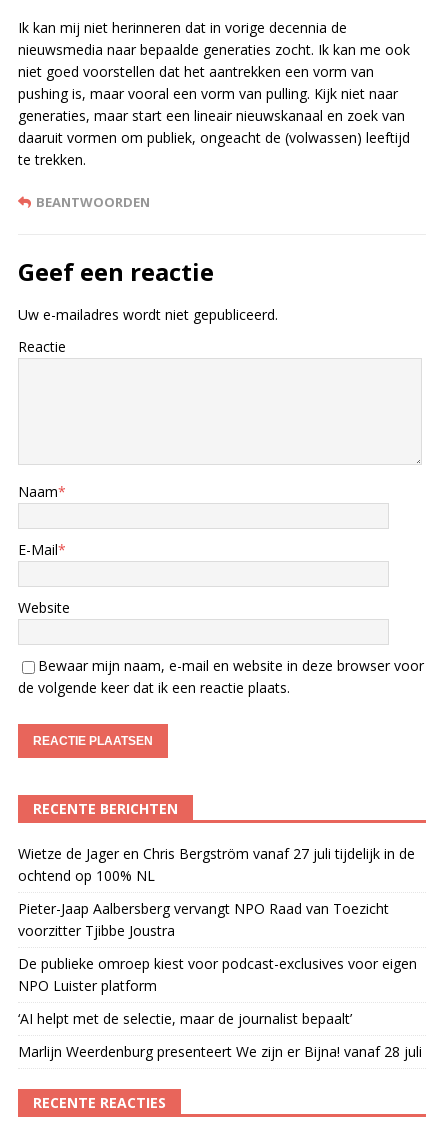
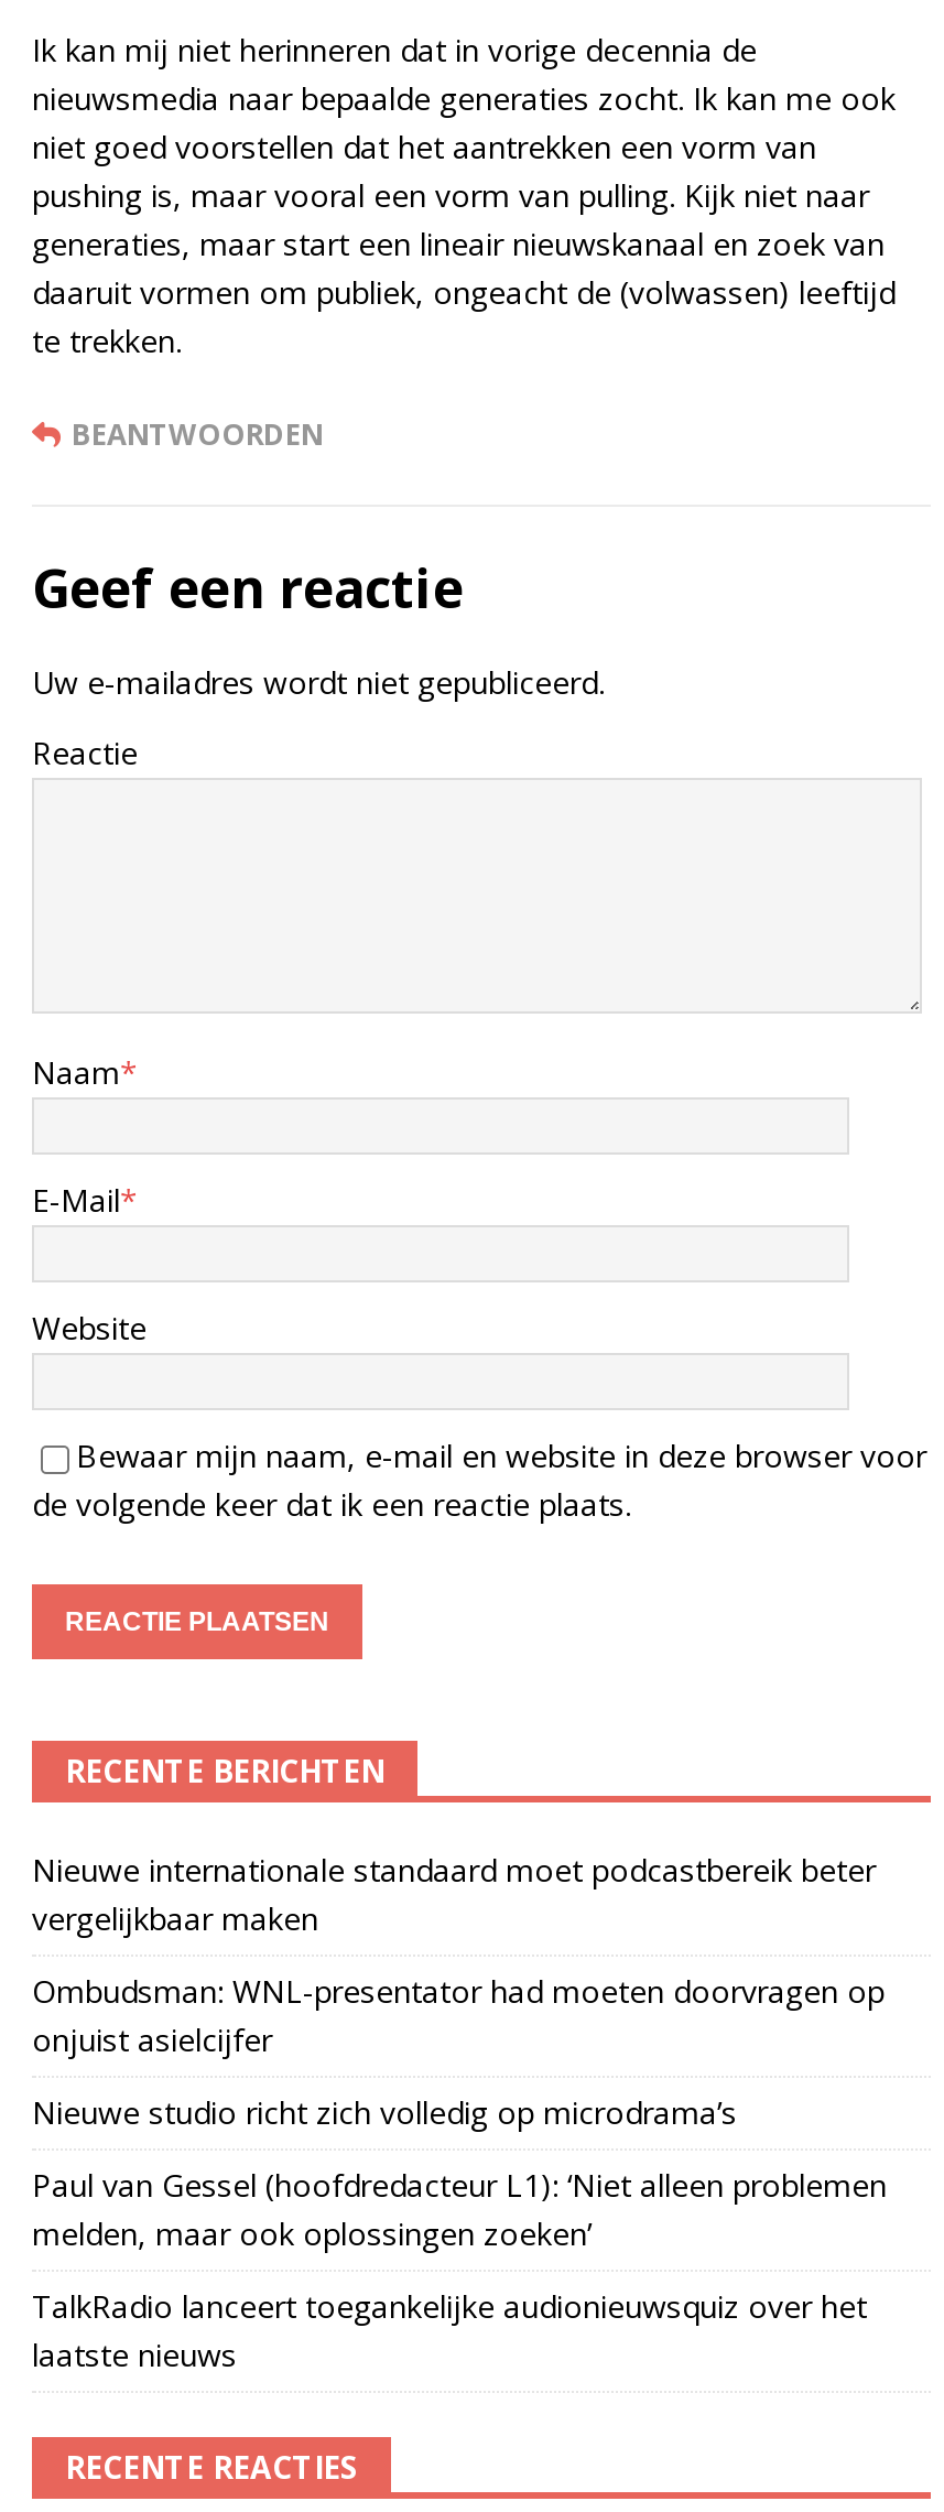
[18,844,415,885] Wietze de Jager en Chris Bergström vanaf 27 juli tijdelijk in de | ochtend op 100% NL -> [32,1849,876,1939] Nieuwe internationale standaard moet podcastbereik beter | vergelijkbaar maken
[18,899,389,940] Pieter-Jaap Aalbersberg vervangt NPO Raad van Toezicht | voorzitter Tjibbe Joustra -> [32,1970,885,2060] Ombudsman: WNL-presentator had moeten doorvragen op | onjuist asielcijfer
[18,954,417,995] De publieke omroep kiest voor podcast-exclusives voor eigen | NPO Luister platform -> [32,2091,737,2133] Nieuwe studio richt zich volledig op microdrama’s
[18,1009,352,1028] ‘AI helpt met de selectie, maar de journalist bepaalt’ -> [32,2164,887,2254] Paul van Gessel (hoofdredacteur L1): ‘Niet alleen problemen | melden, maar ook oplossingen zoeken’
[18,1042,422,1061] Marlijn Weerdenburg presenteert We zijn er Bijna! vanaf 28 juli -> [32,2285,867,2375] TalkRadio lanceert toegankelijke audionieuwsquiz over het | laatste nieuws

